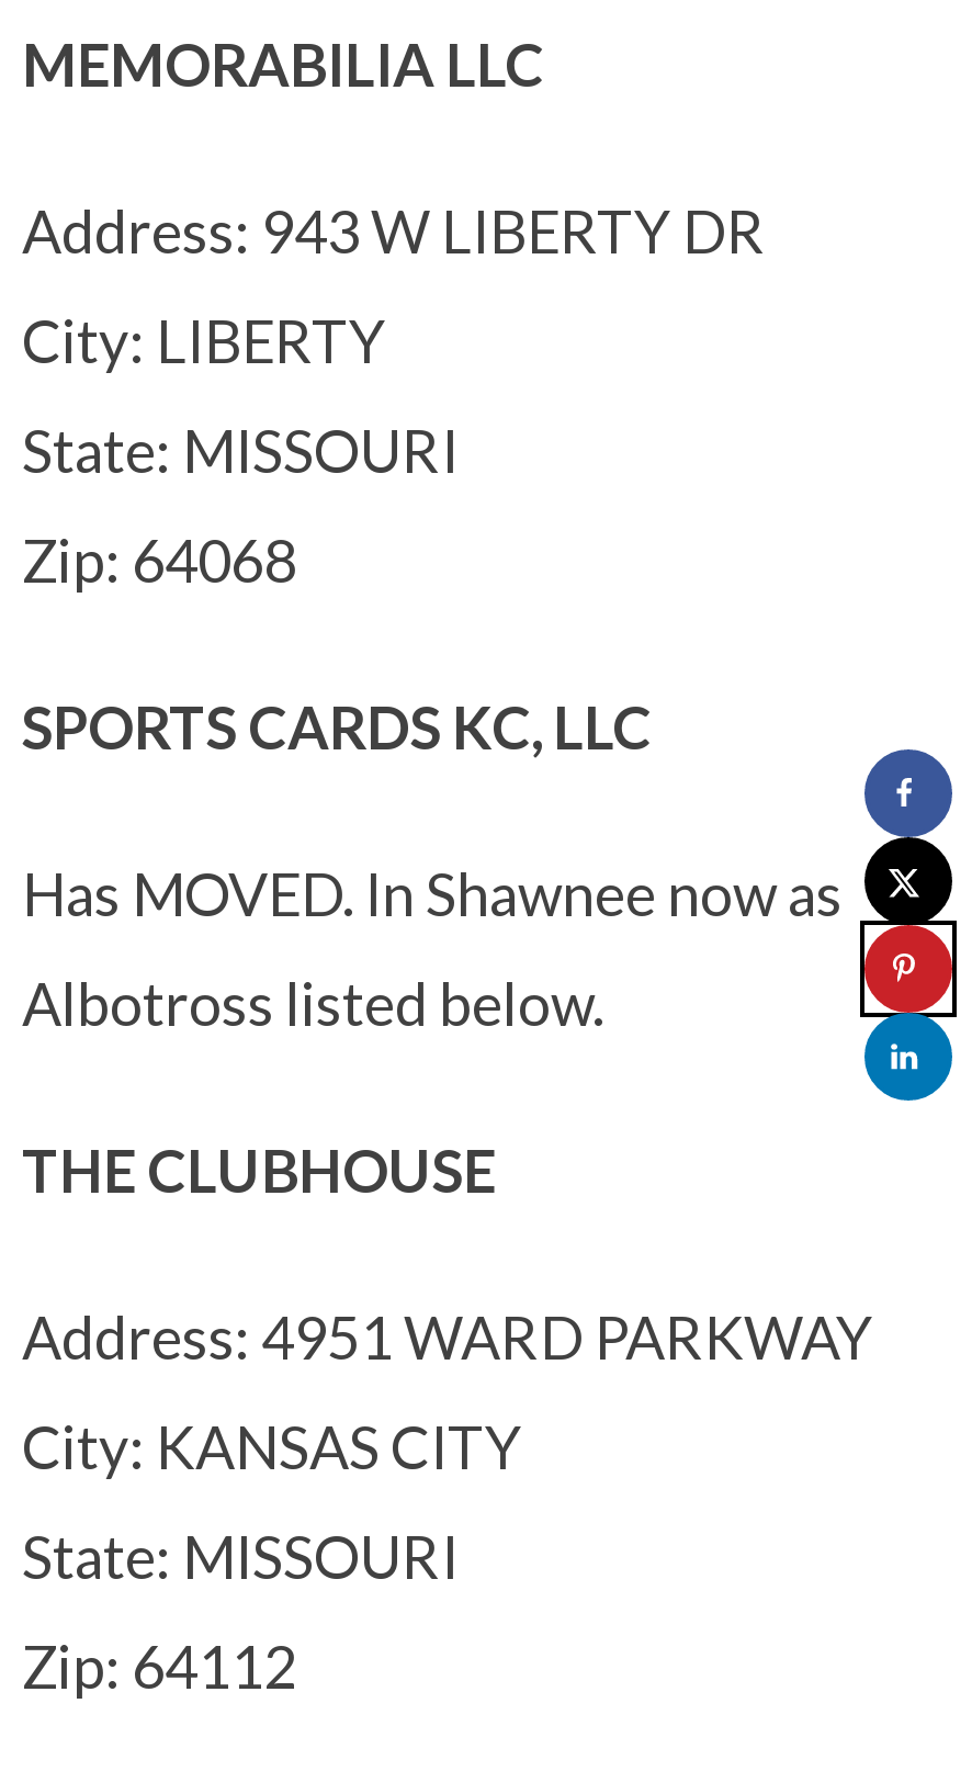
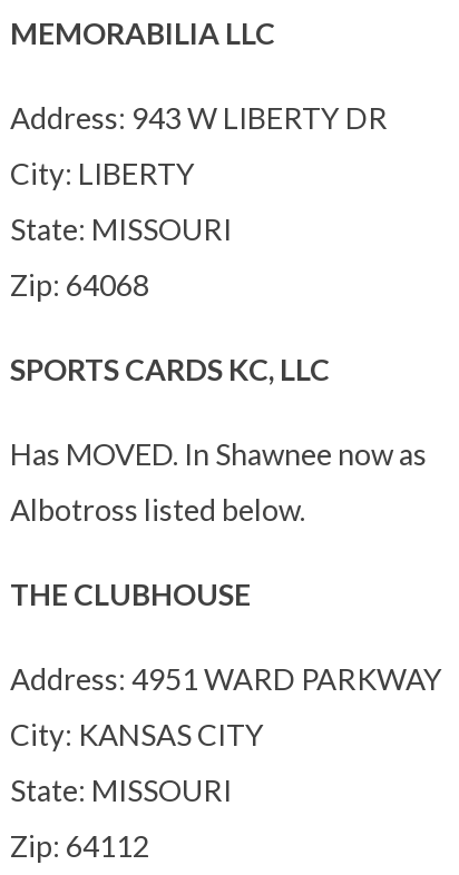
[858,746,959,1104] [image] -> none

